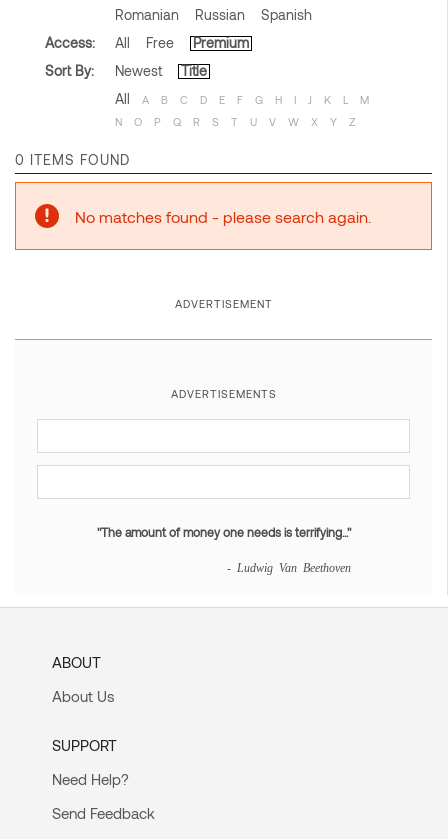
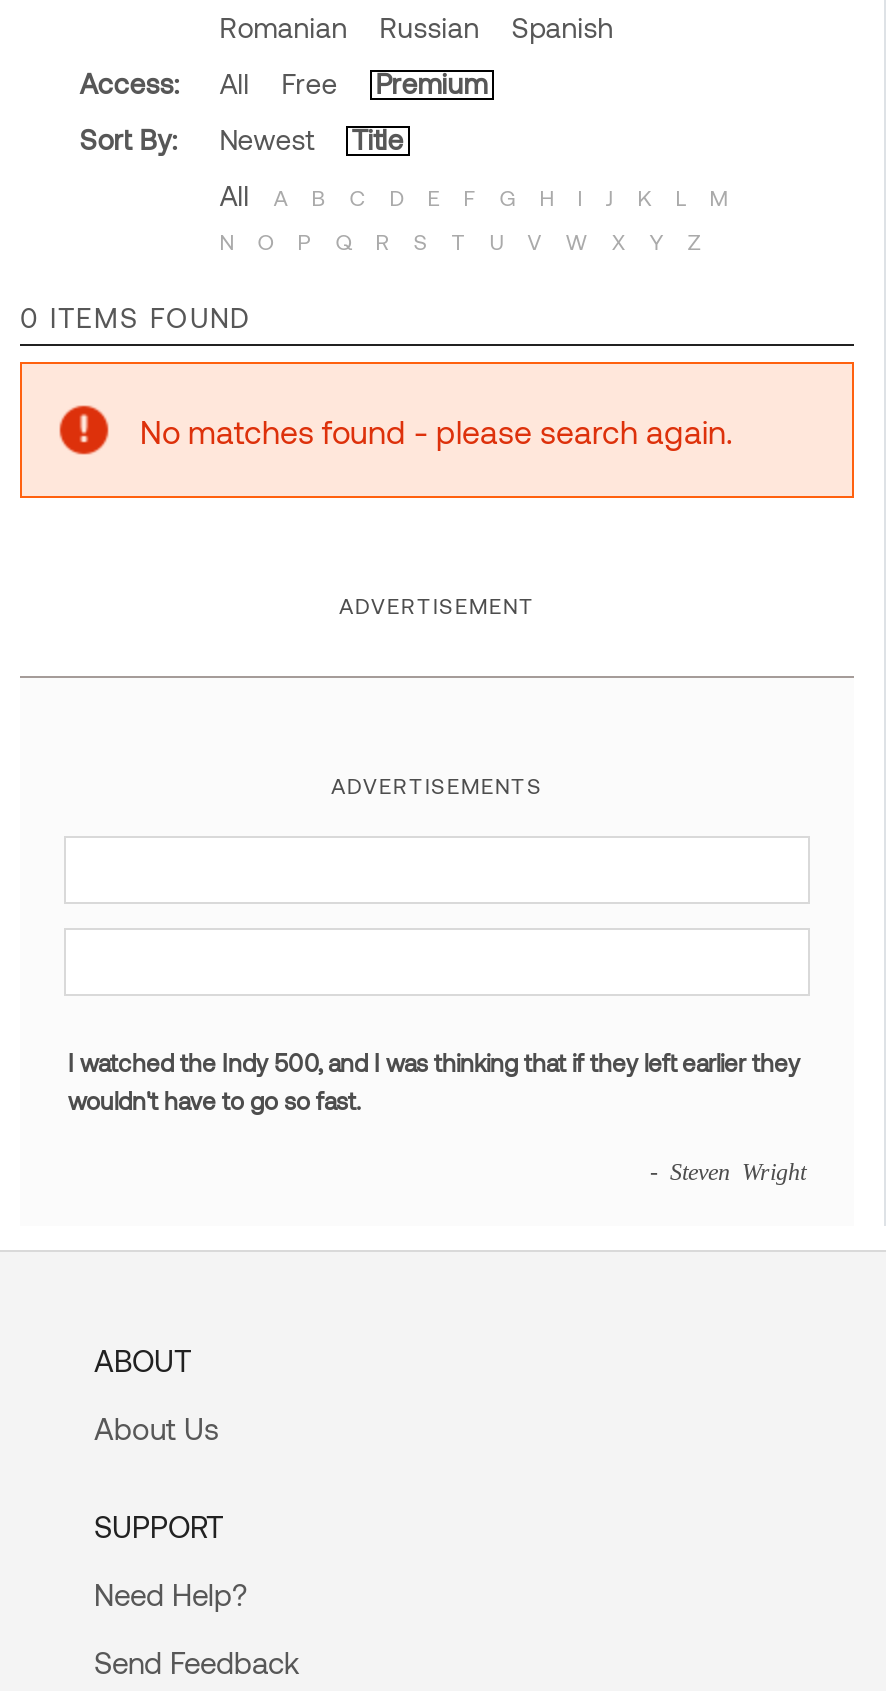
[96,525,350,539] "The amount of money one needs is terrifying..." -> [68,1049,800,1115] I watched the Indy 500, and I was thinking that if they left earlier they | wouldn't have to go so fast.
[226,561,350,573] - Ludwig Van Beethoven -> [650,1159,806,1183] - Steven Wright

